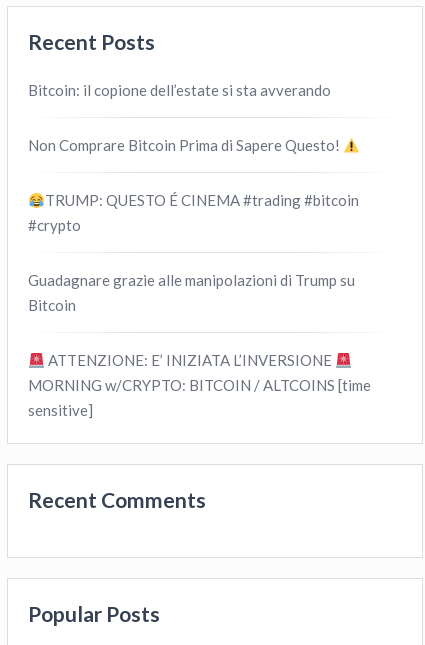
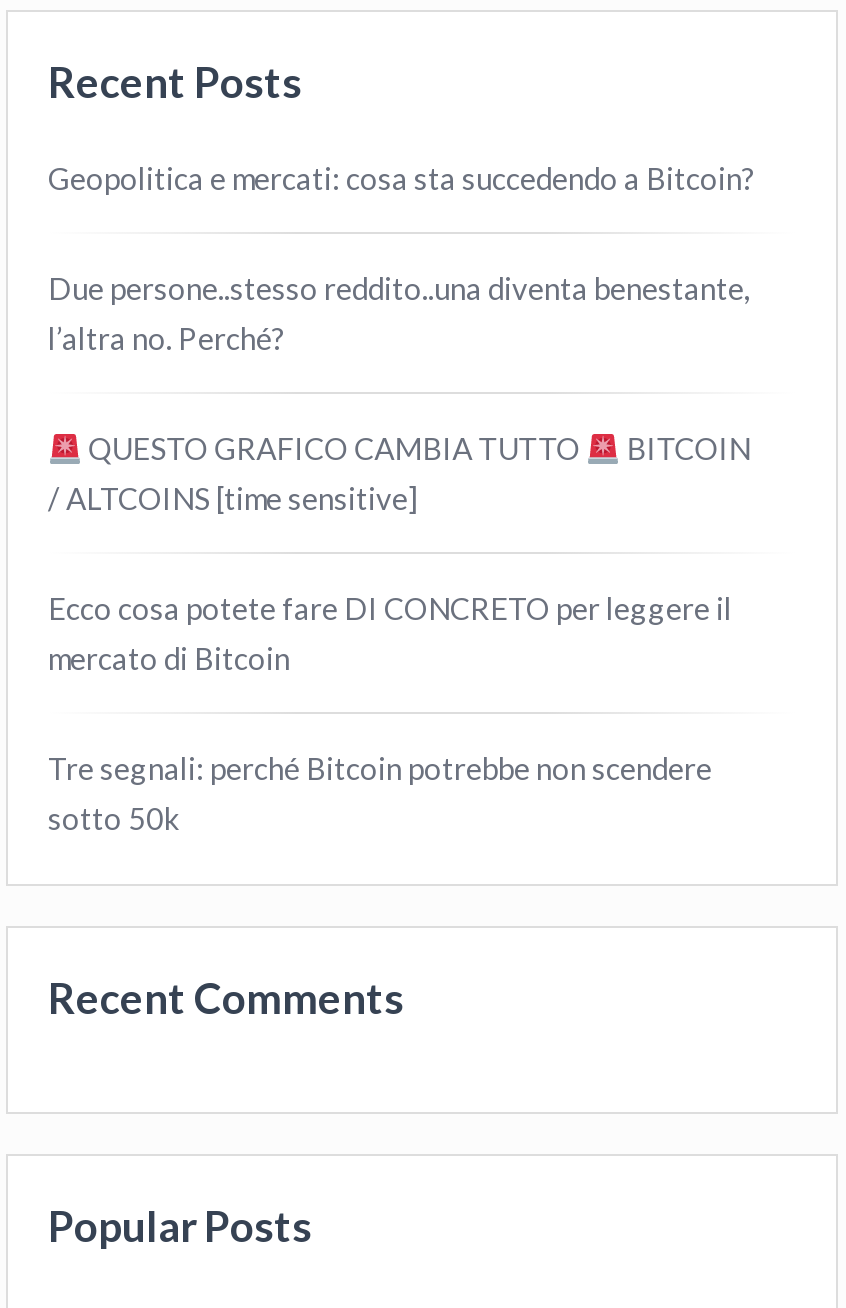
[28,81,331,99] Bitcoin: il copione dell’estate si sta avverando -> [48,161,756,197] Geopolitica e mercati: cosa sta succedendo a Bitcoin?
[28,136,343,154] Non Comprare Bitcoin Prima di Sapere Questo! -> [48,271,750,357] Due persone..stesso reddito..una diventa benestante, | l’altra no. Perché?
[28,191,359,234] TRUMP: QUESTO É CINEMA #trading #bitcoin | #crypto -> [48,431,750,517] QUESTO GRAFICO CAMBIA TUTTO | BITCOIN | / ALTCOINS [time sensitive]
[28,271,355,314] Guadagnare grazie alle manipolazioni di Trump su | Bitcoin -> [48,591,732,677] Ecco cosa potete fare DI CONCRETO per leggere il | mercato di Bitcoin
[28,351,371,419] ATTENZIONE: E’ INIZIATA L’INVERSIONE | MORNING w/CRYPTO: BITCOIN / ALTCOINS [time | sensitive] -> [48,751,712,837] Tre segnali: perché Bitcoin potrebbe non scendere | sotto 50k

